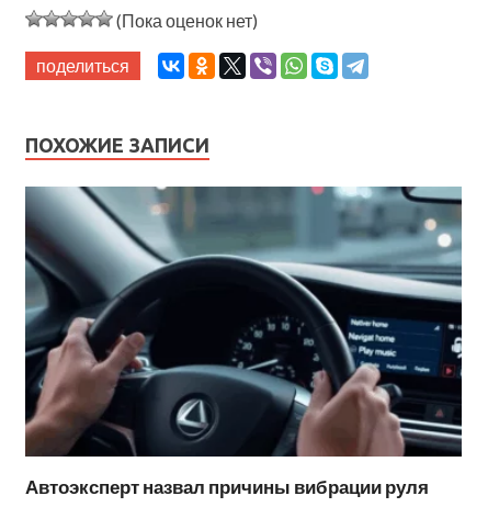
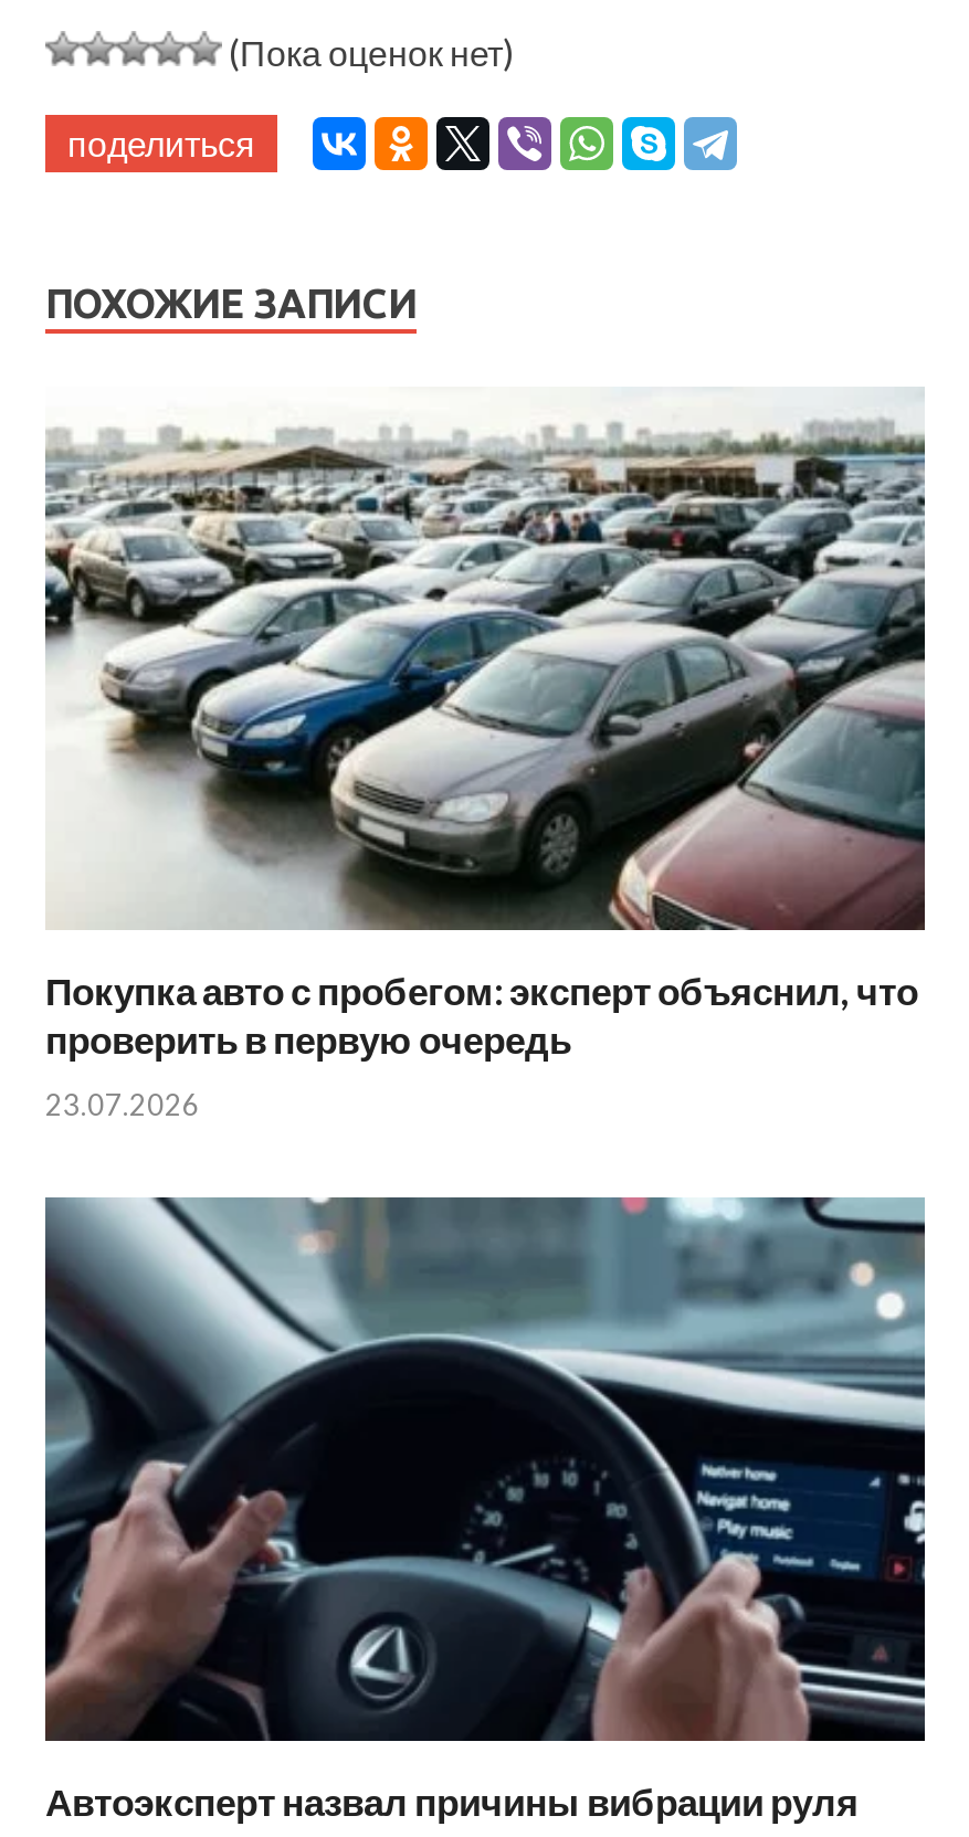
none -> [43,389,925,1122] [image] | Покупка авто с пробегом: эксперт объяснил, что | проверить в первую очередь | 23.07.2026

